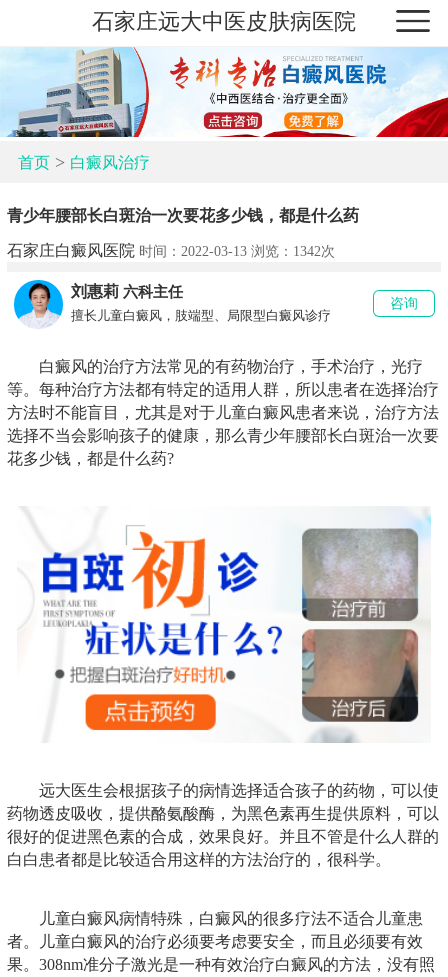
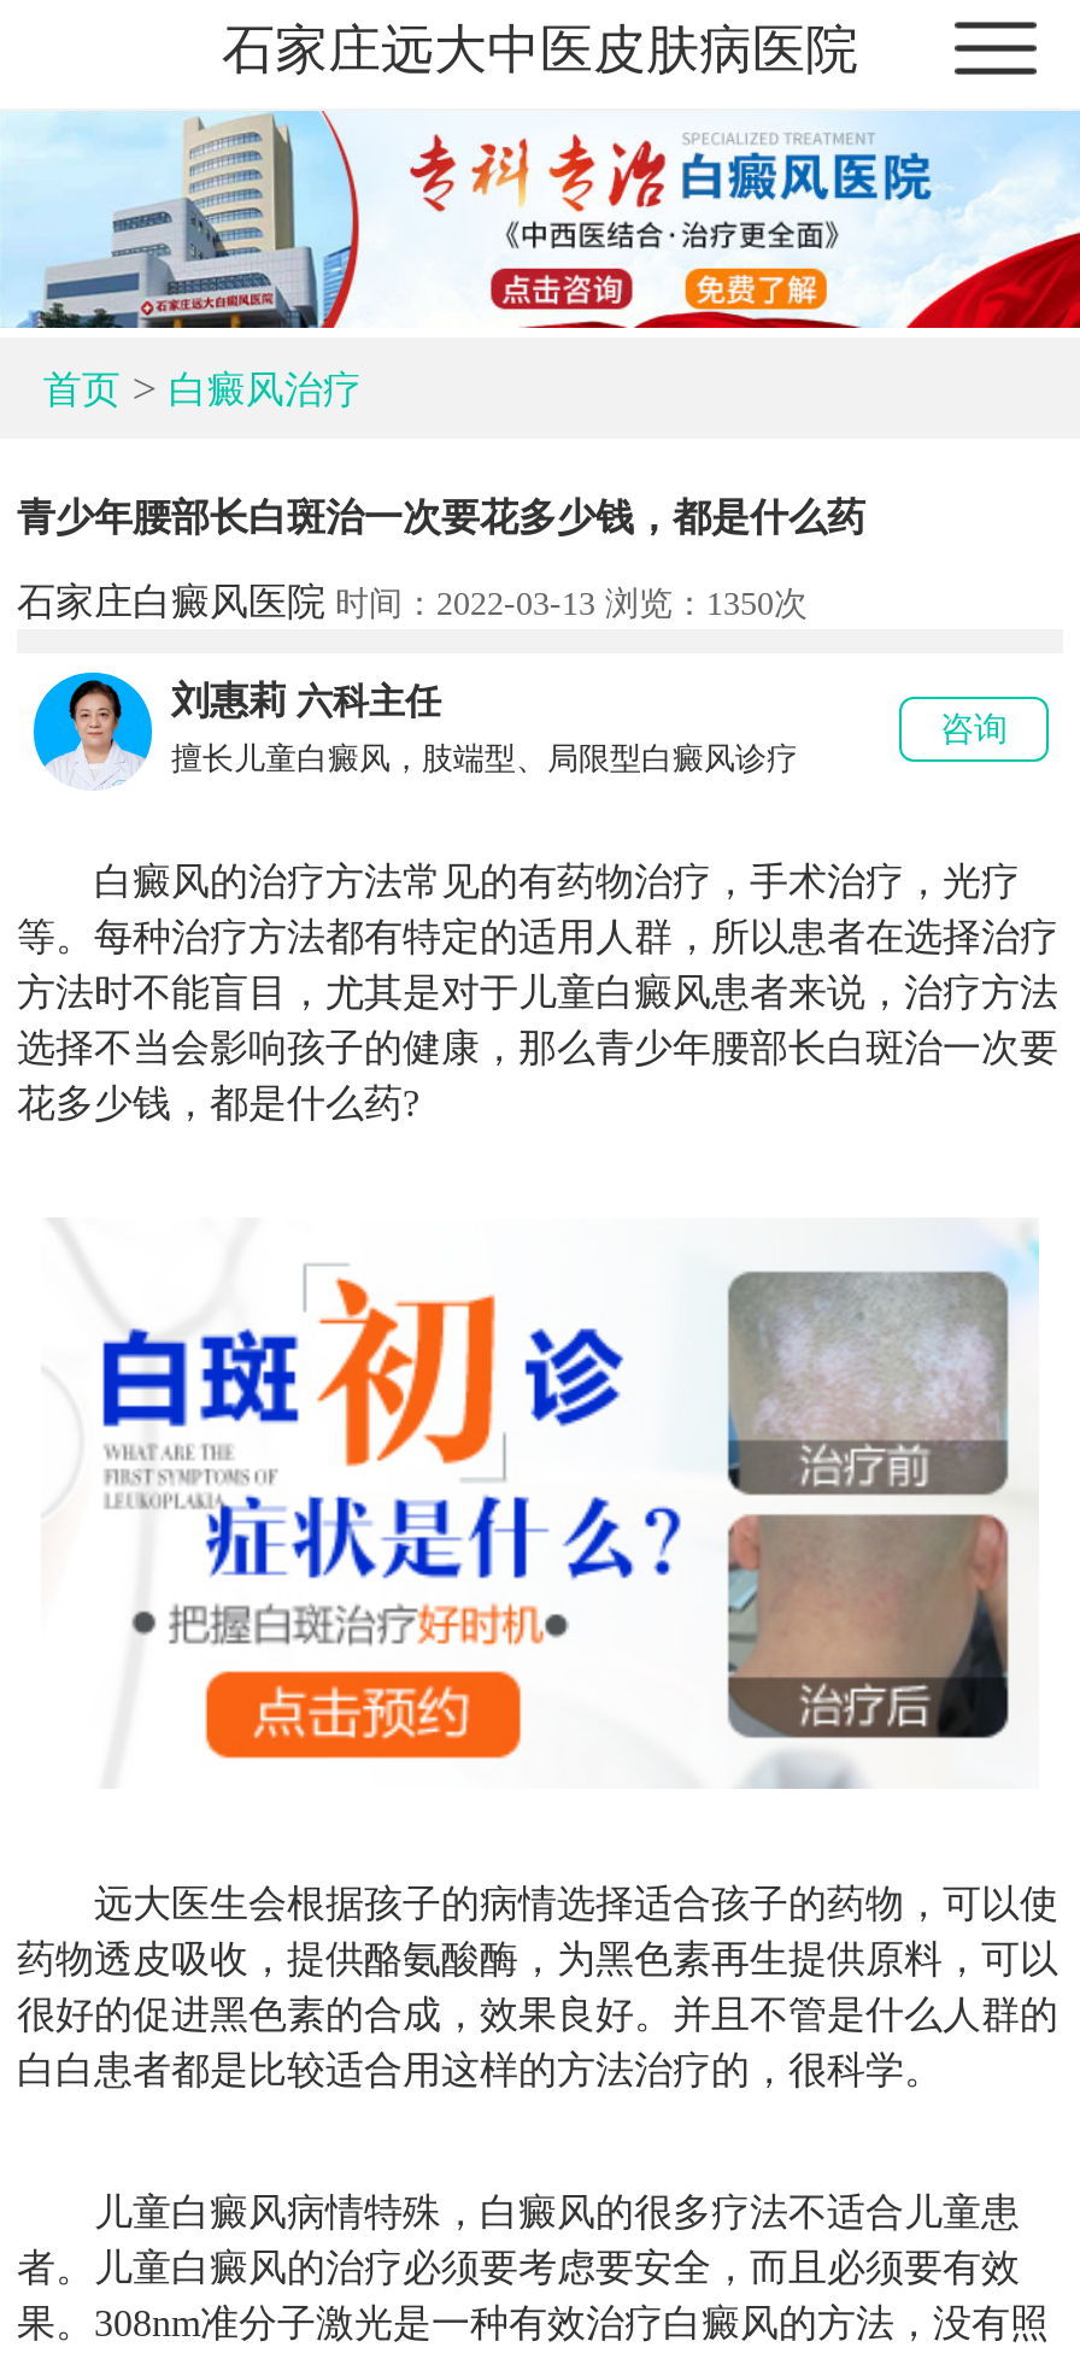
[7,242,335,259] 石家庄白癜风医院时间：2022-03-13 浏览：1342次 -> [17,581,808,622] 石家庄白癜风医院时间：2022-03-13 浏览：1350次

